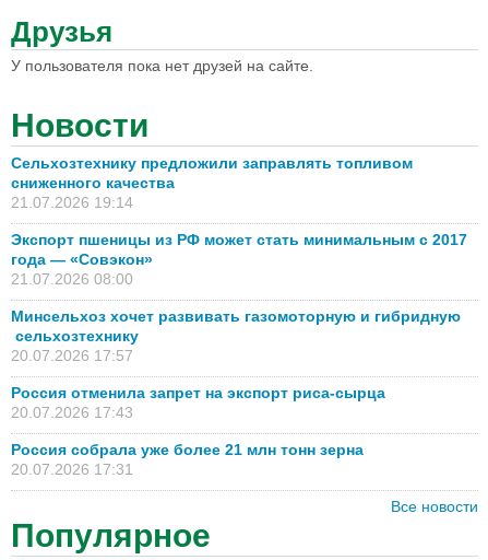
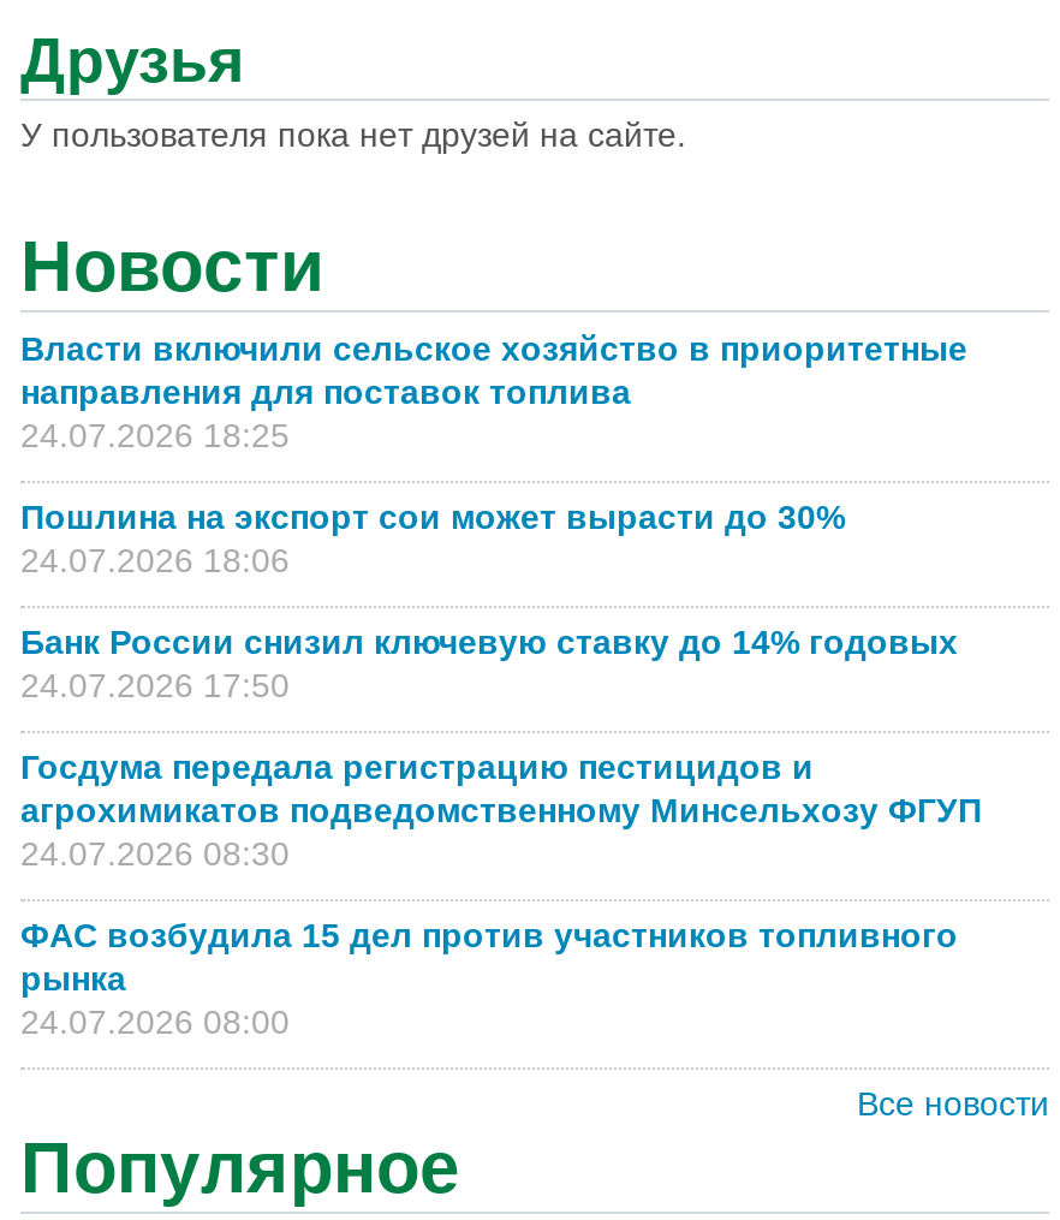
[11,154,413,211] Сельхозтехнику предложили заправлять топливом | сниженного качества | 21.07.2026 19:14 -> [20,330,967,455] Власти включили сельское хозяйство в приоритетные | направления для поставок топлива | 24.07.2026 18:25
[11,231,467,288] Экспорт пшеницы из РФ может стать минимальным с 2017 | года — «Совэкон» | 21.07.2026 08:00 -> [20,498,845,580] Пошлина на экспорт сои может вырасти до 30% | 24.07.2026 18:06
[11,308,461,364] Минсельхоз хочет развивать газомоторную и гибридную | сельхозтехнику | 20.07.2026 17:57 -> [20,623,958,705] Банк России снизил ключевую ставку до 14% годовых | 24.07.2026 17:50
[11,384,390,421] Россия отменила запрет на экспорт риса-сырца | 20.07.2026 17:43 -> [20,748,982,873] Госдума передала регистрацию пестицидов и | агрохимикатов подведомственному Минсельхозу ФГУП | 24.07.2026 08:30
[11,441,364,478] Россия собрала уже более 21 млн тонн зерна | 20.07.2026 17:31 -> [20,916,958,1041] ФАС возбудила 15 дел против участников топливного | рынка | 24.07.2026 08:00

